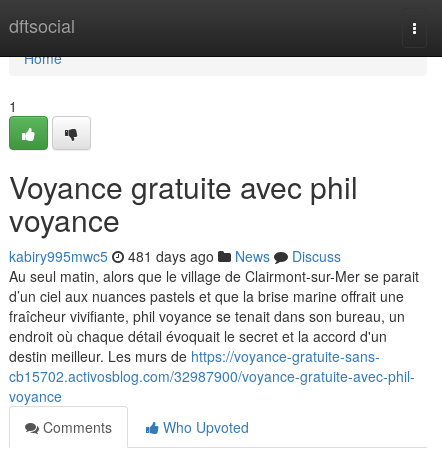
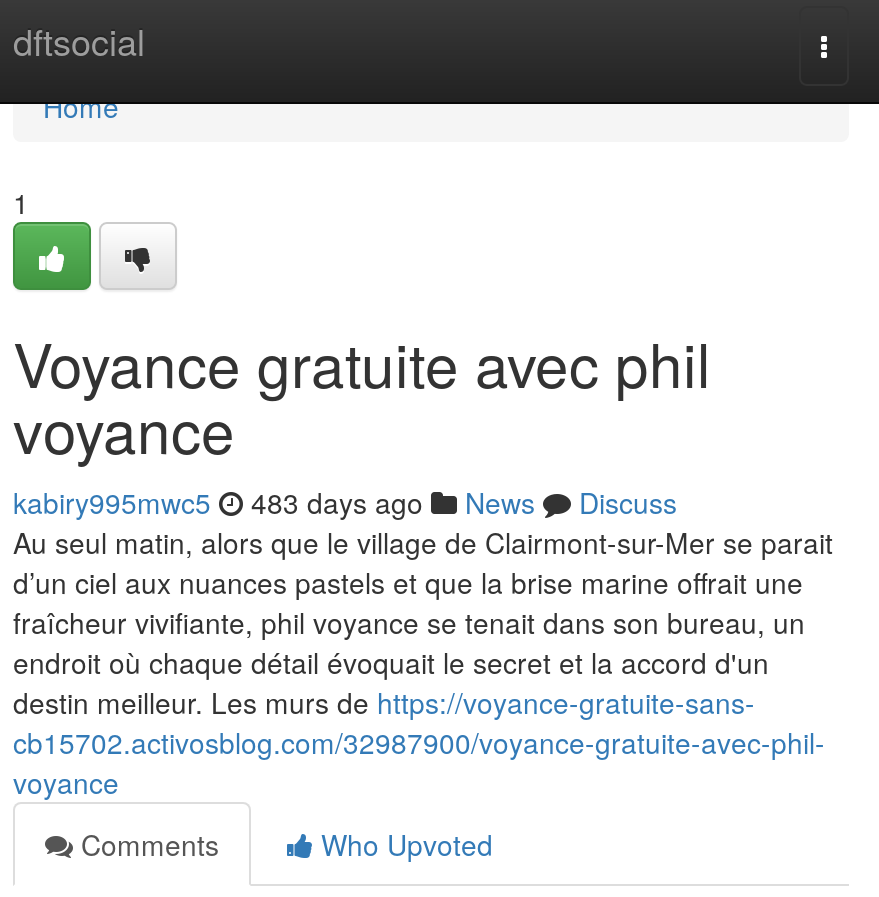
[9,246,341,266] kabiry995mwc5 481 days ago News Discuss -> [13,482,677,522] kabiry995mwc5 483 days ago News Discuss

